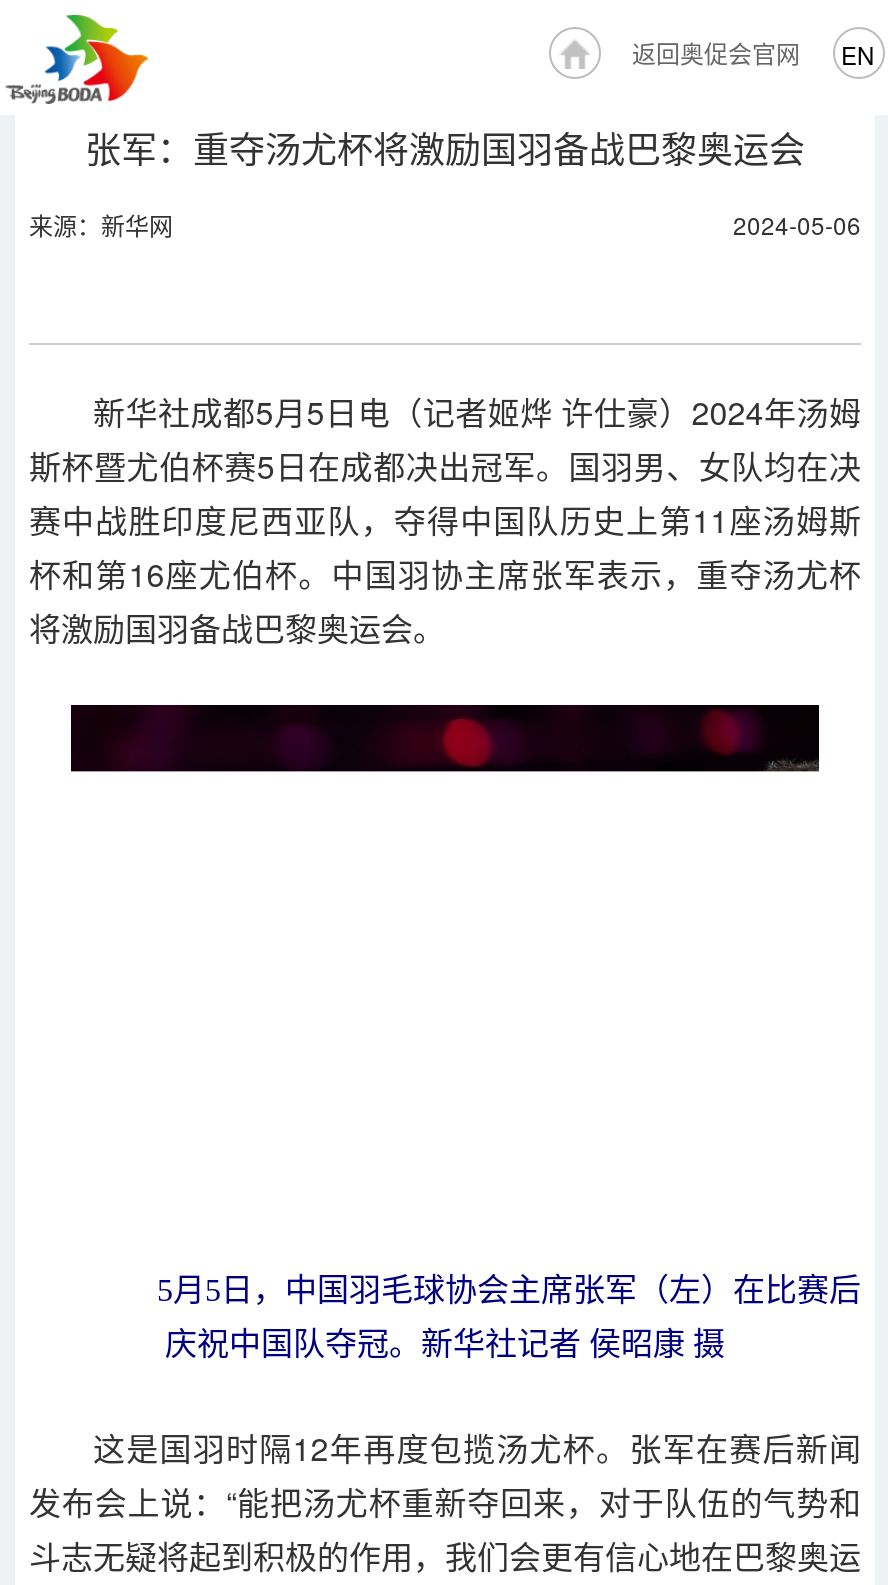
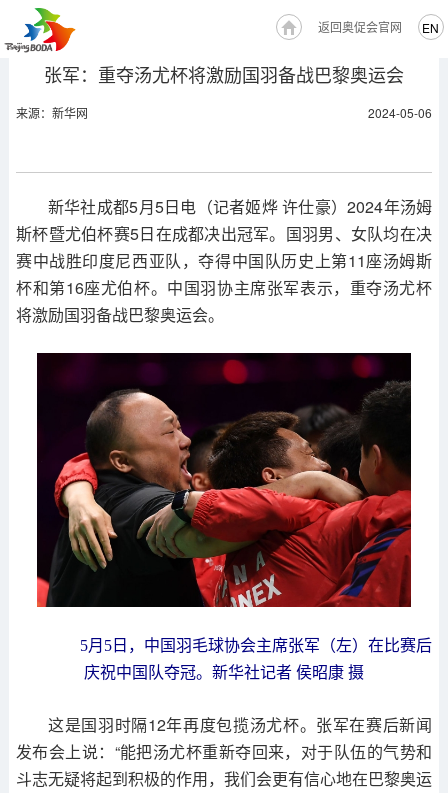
none -> [36,385,412,608] [image]

